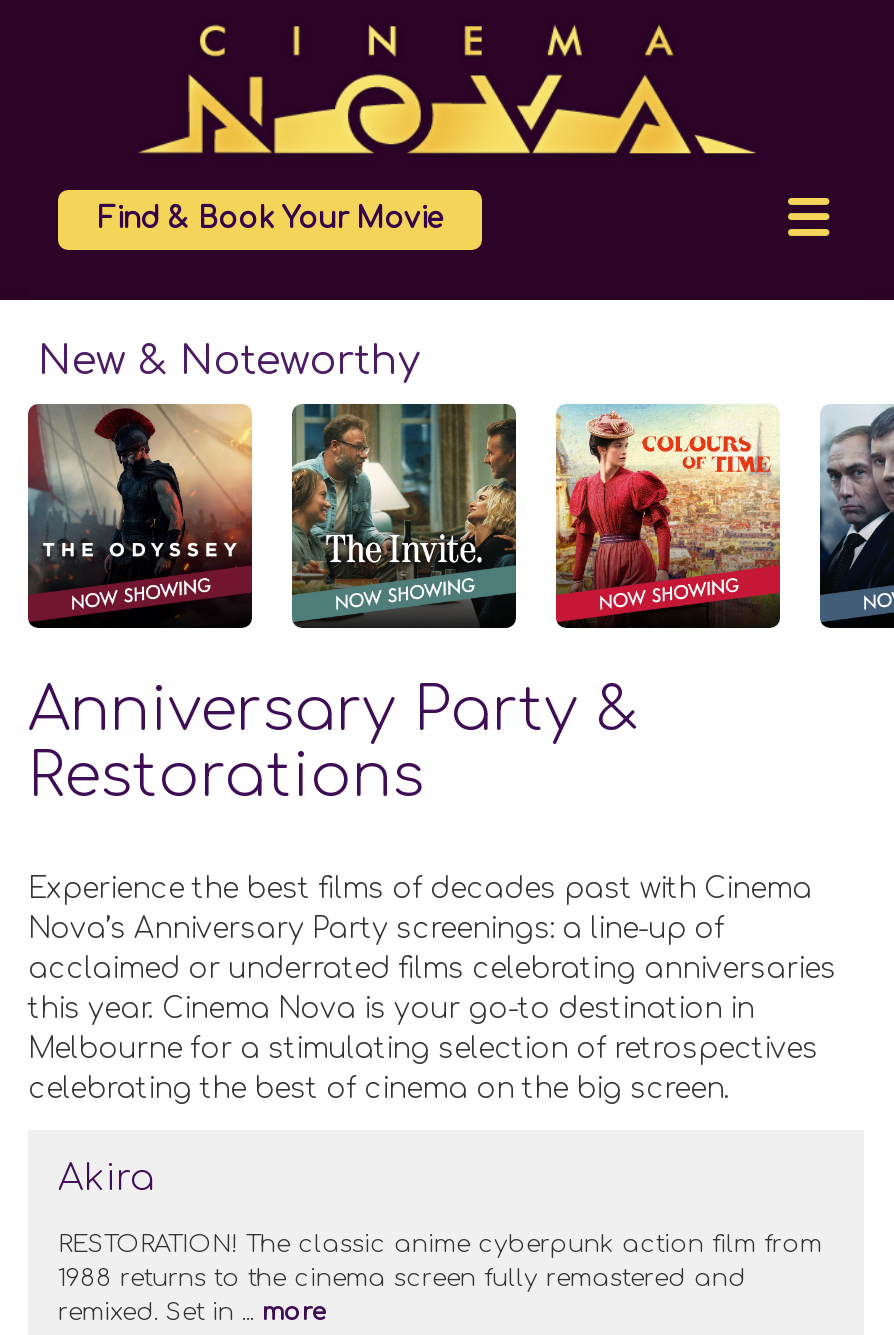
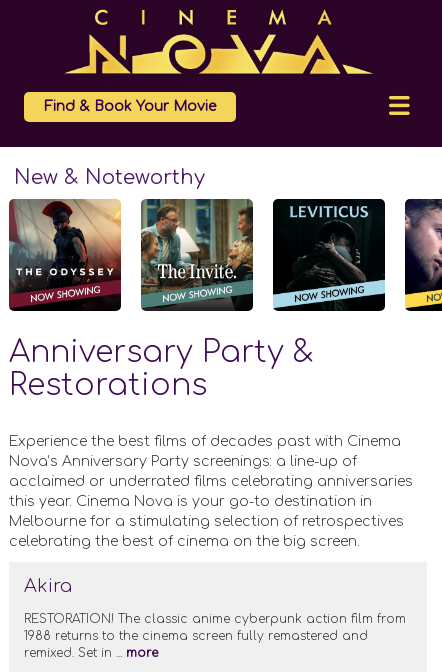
[554,404,782,624] [image] -> [272,198,386,309] [image]
[818,404,888,624] [image] -> [404,198,439,309] [image]

